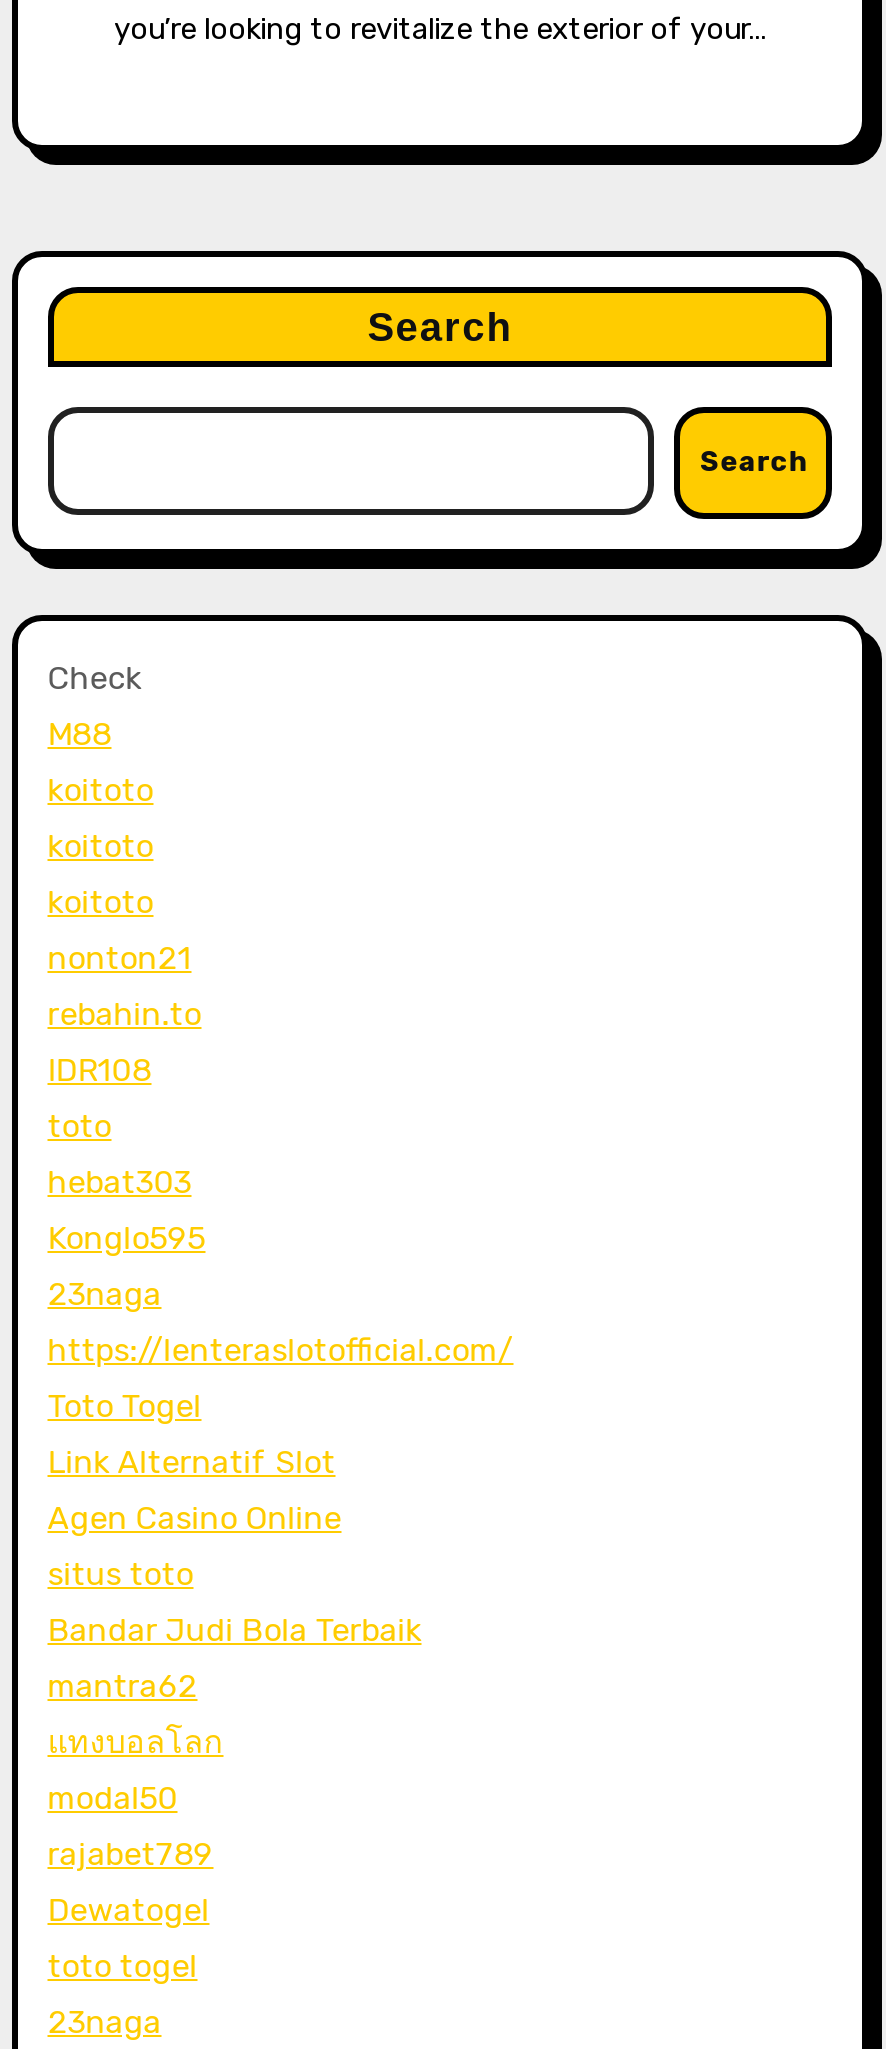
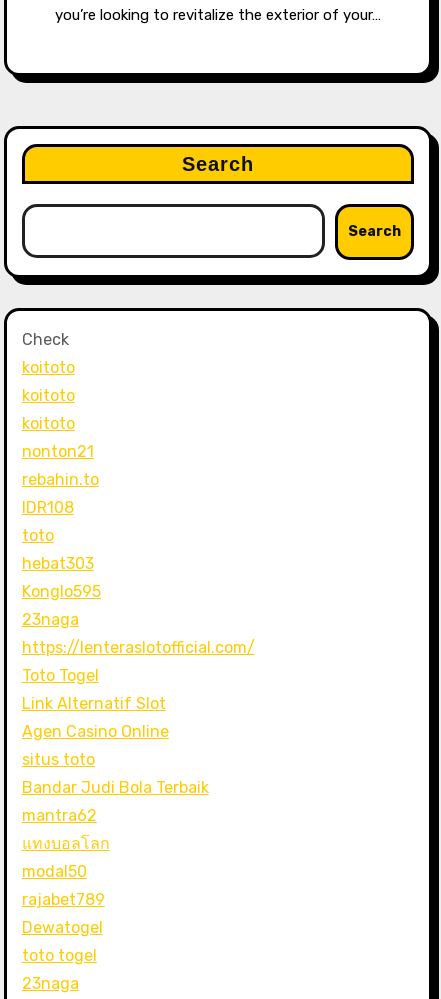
[48,714,112,752] M88 -> none

